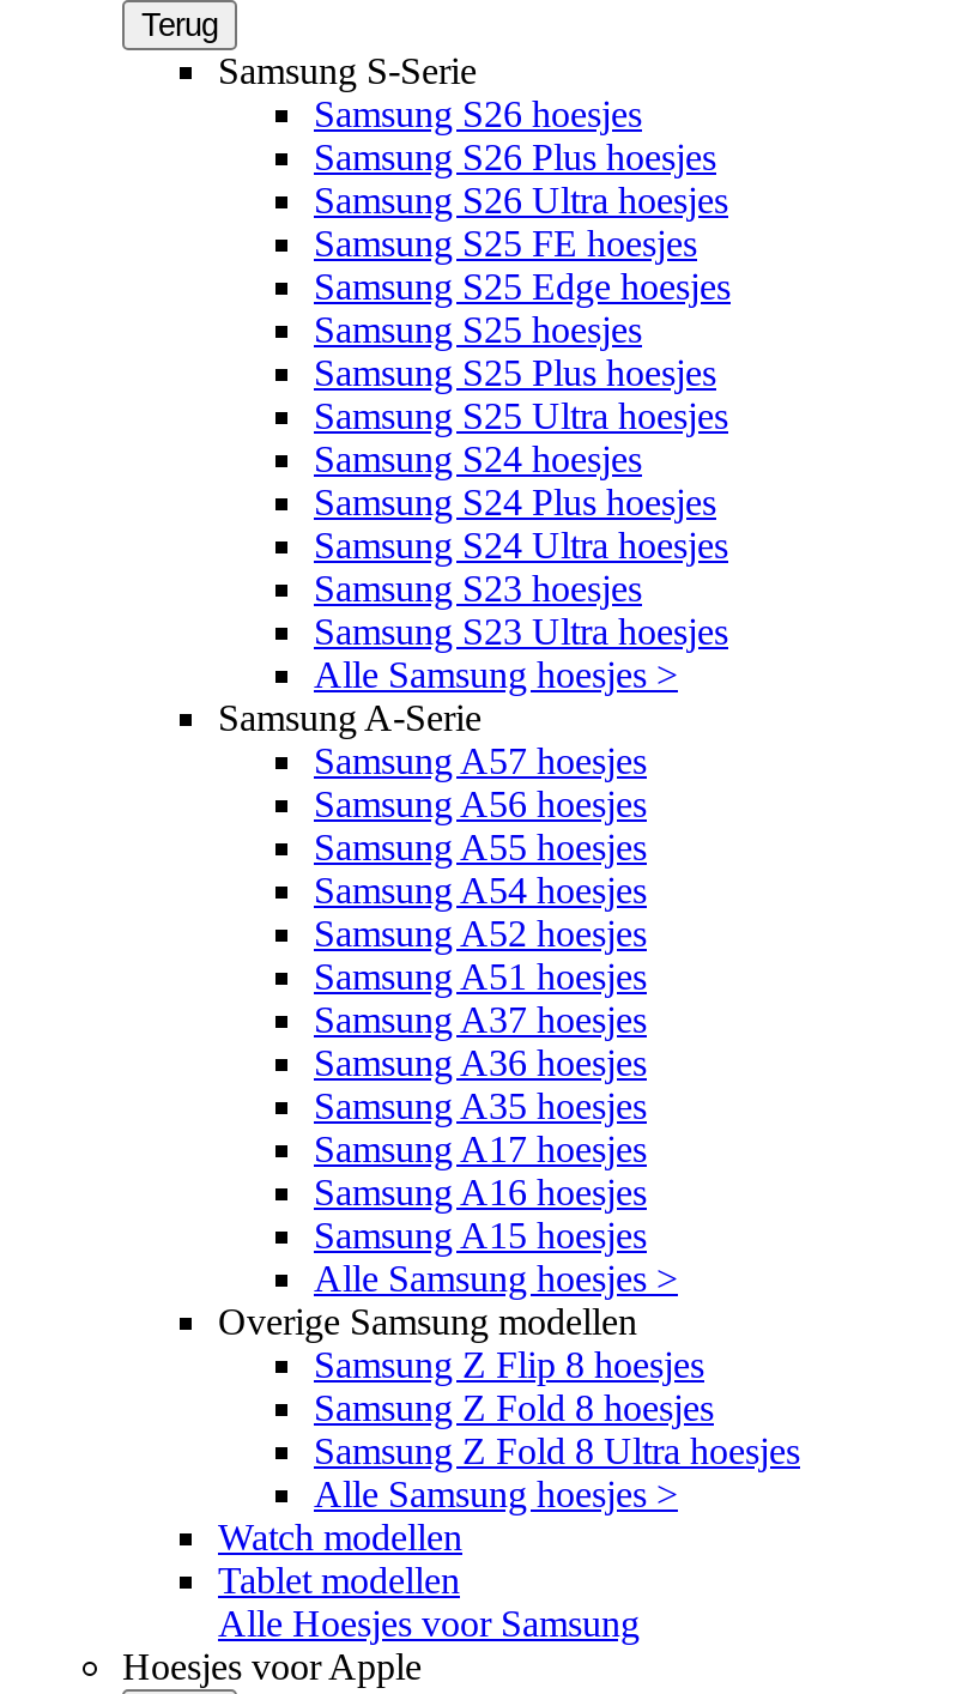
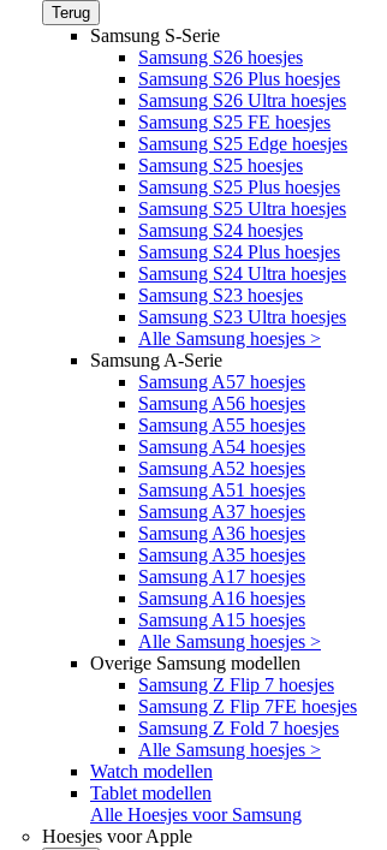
[314,1344,800,1471] Samsung Z Flip 8 hoesjes | Samsung Z Fold 8 hoesjes | Samsung Z Fold 8 Ultra hoesjes -> [138,674,357,738] Samsung Z Flip 7 hoesjes | Samsung Z Flip 7FE hoesjes | Samsung Z Fold 7 hoesjes

